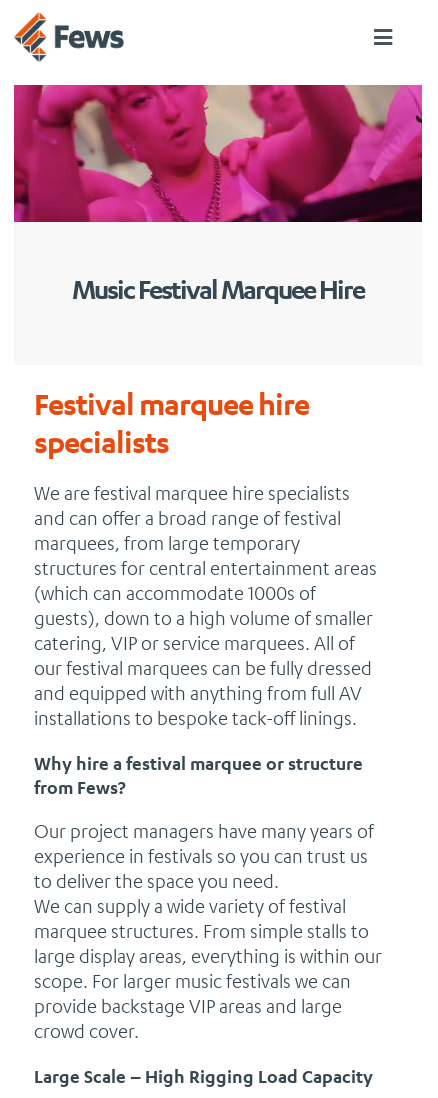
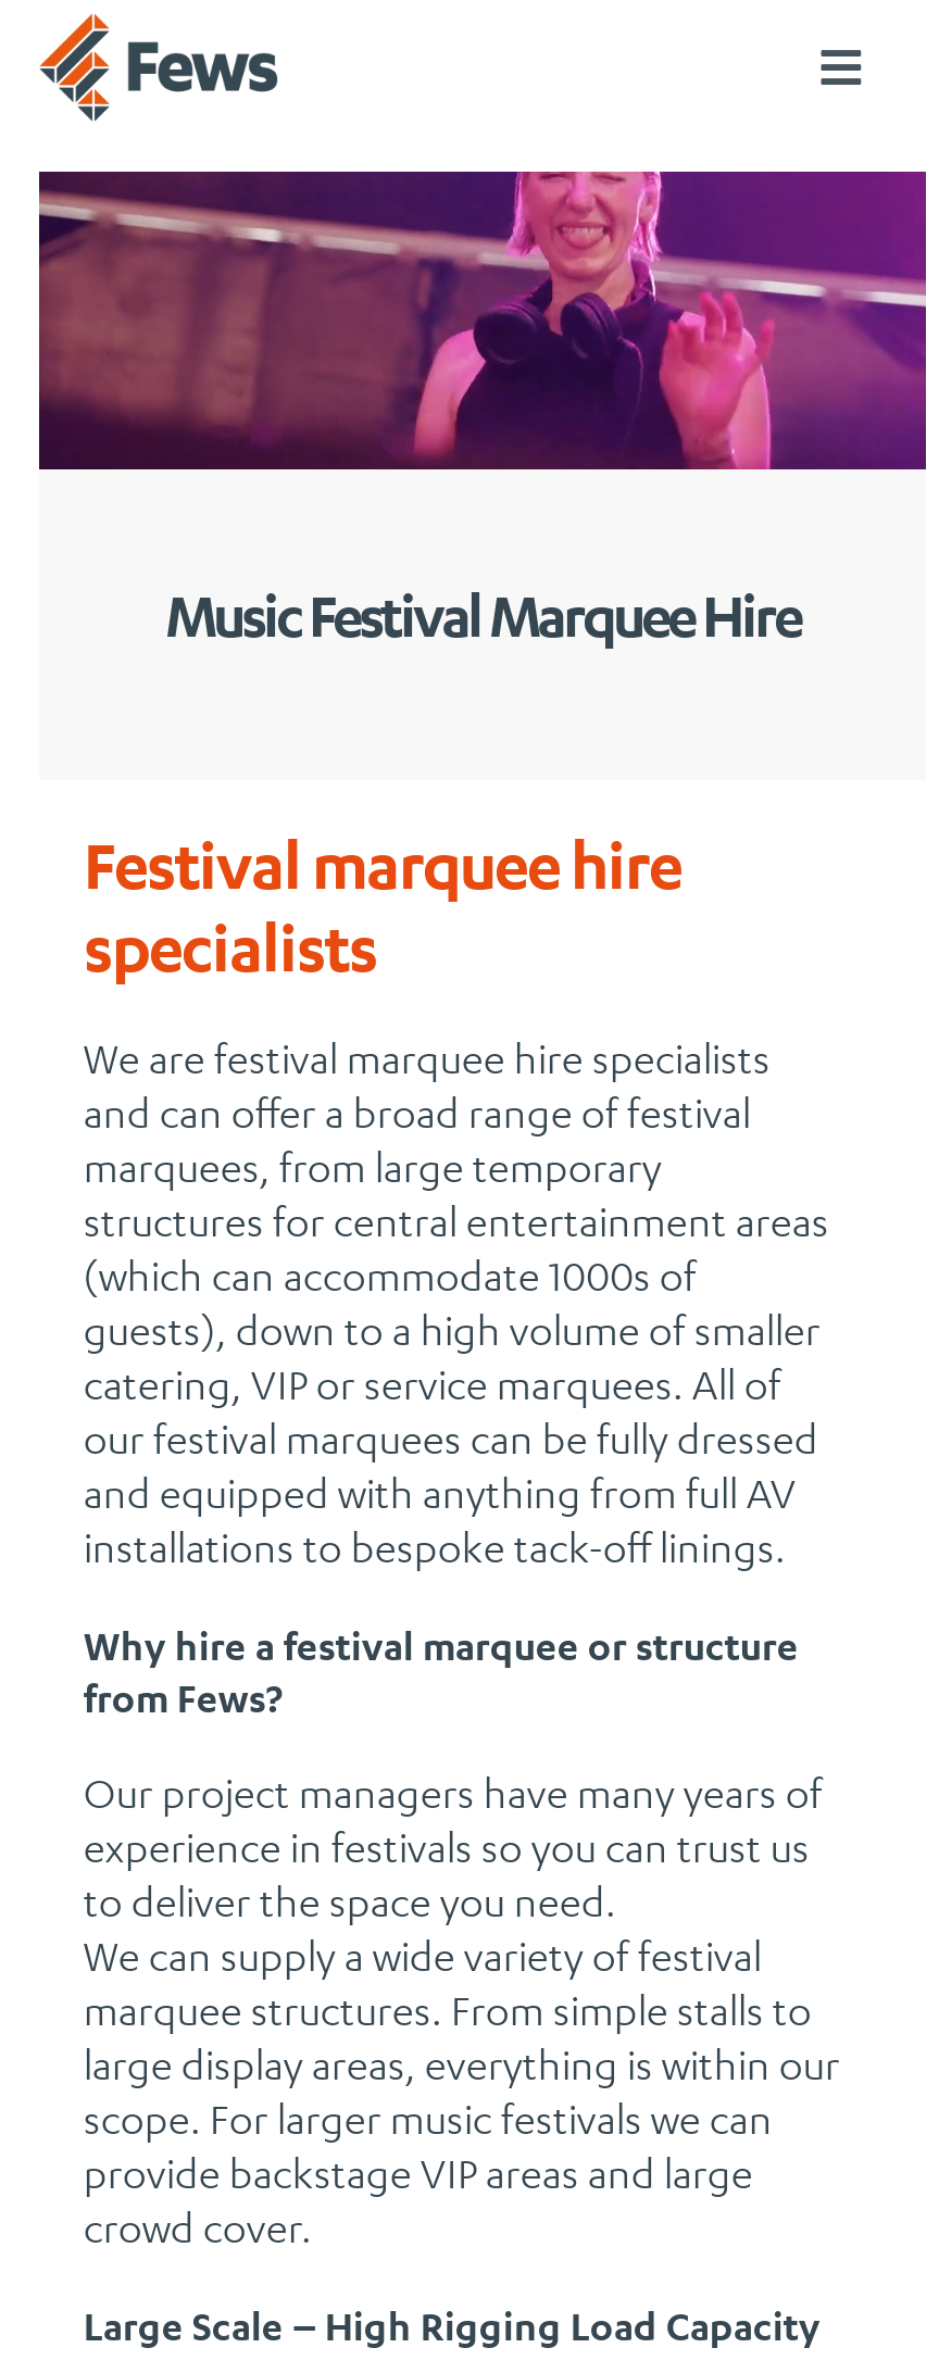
[13,84,423,223] [image] -> [37,169,928,472] [image]

